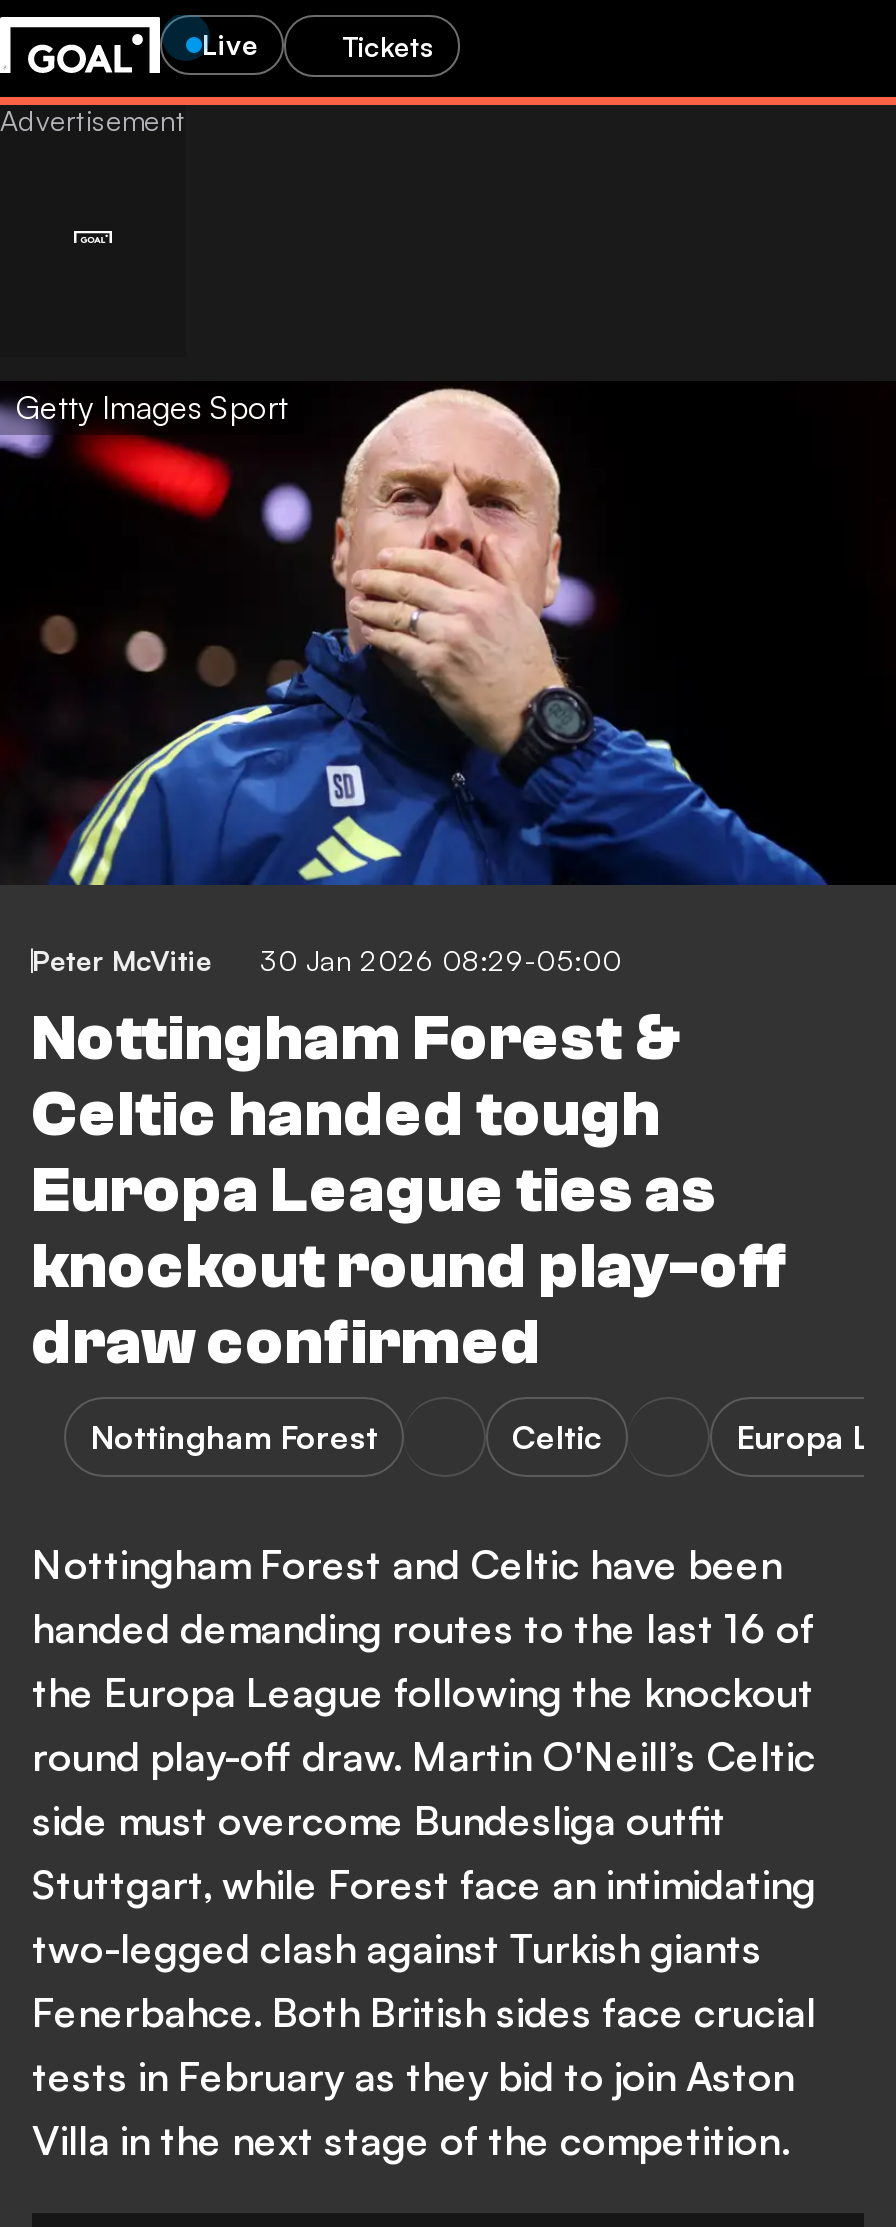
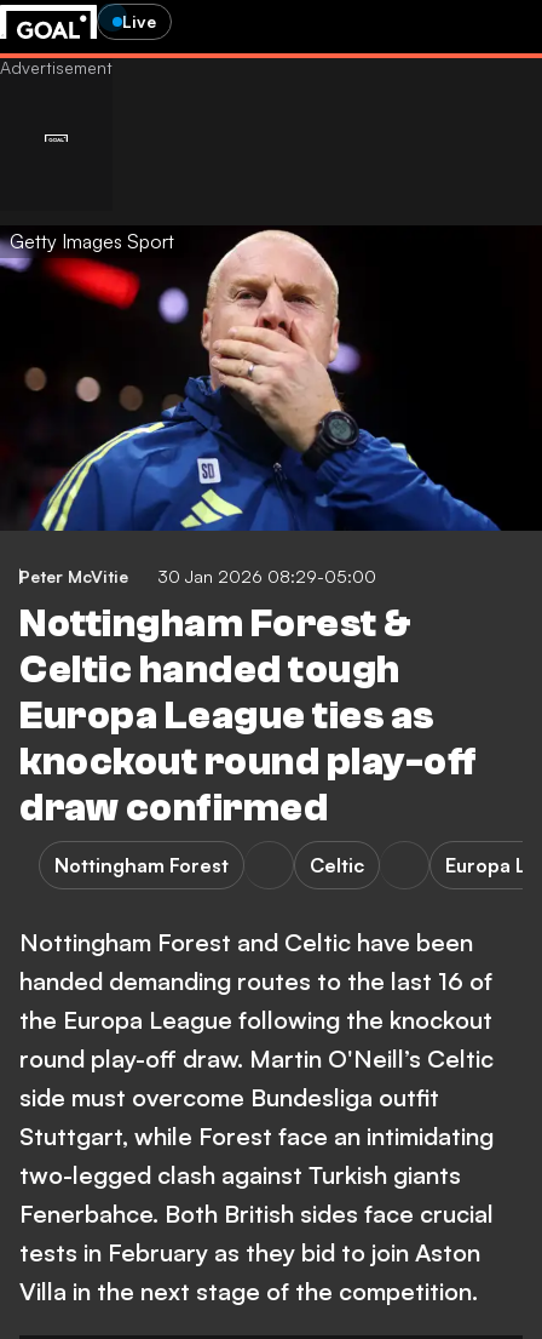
[342,28,434,62] Tickets -> none

